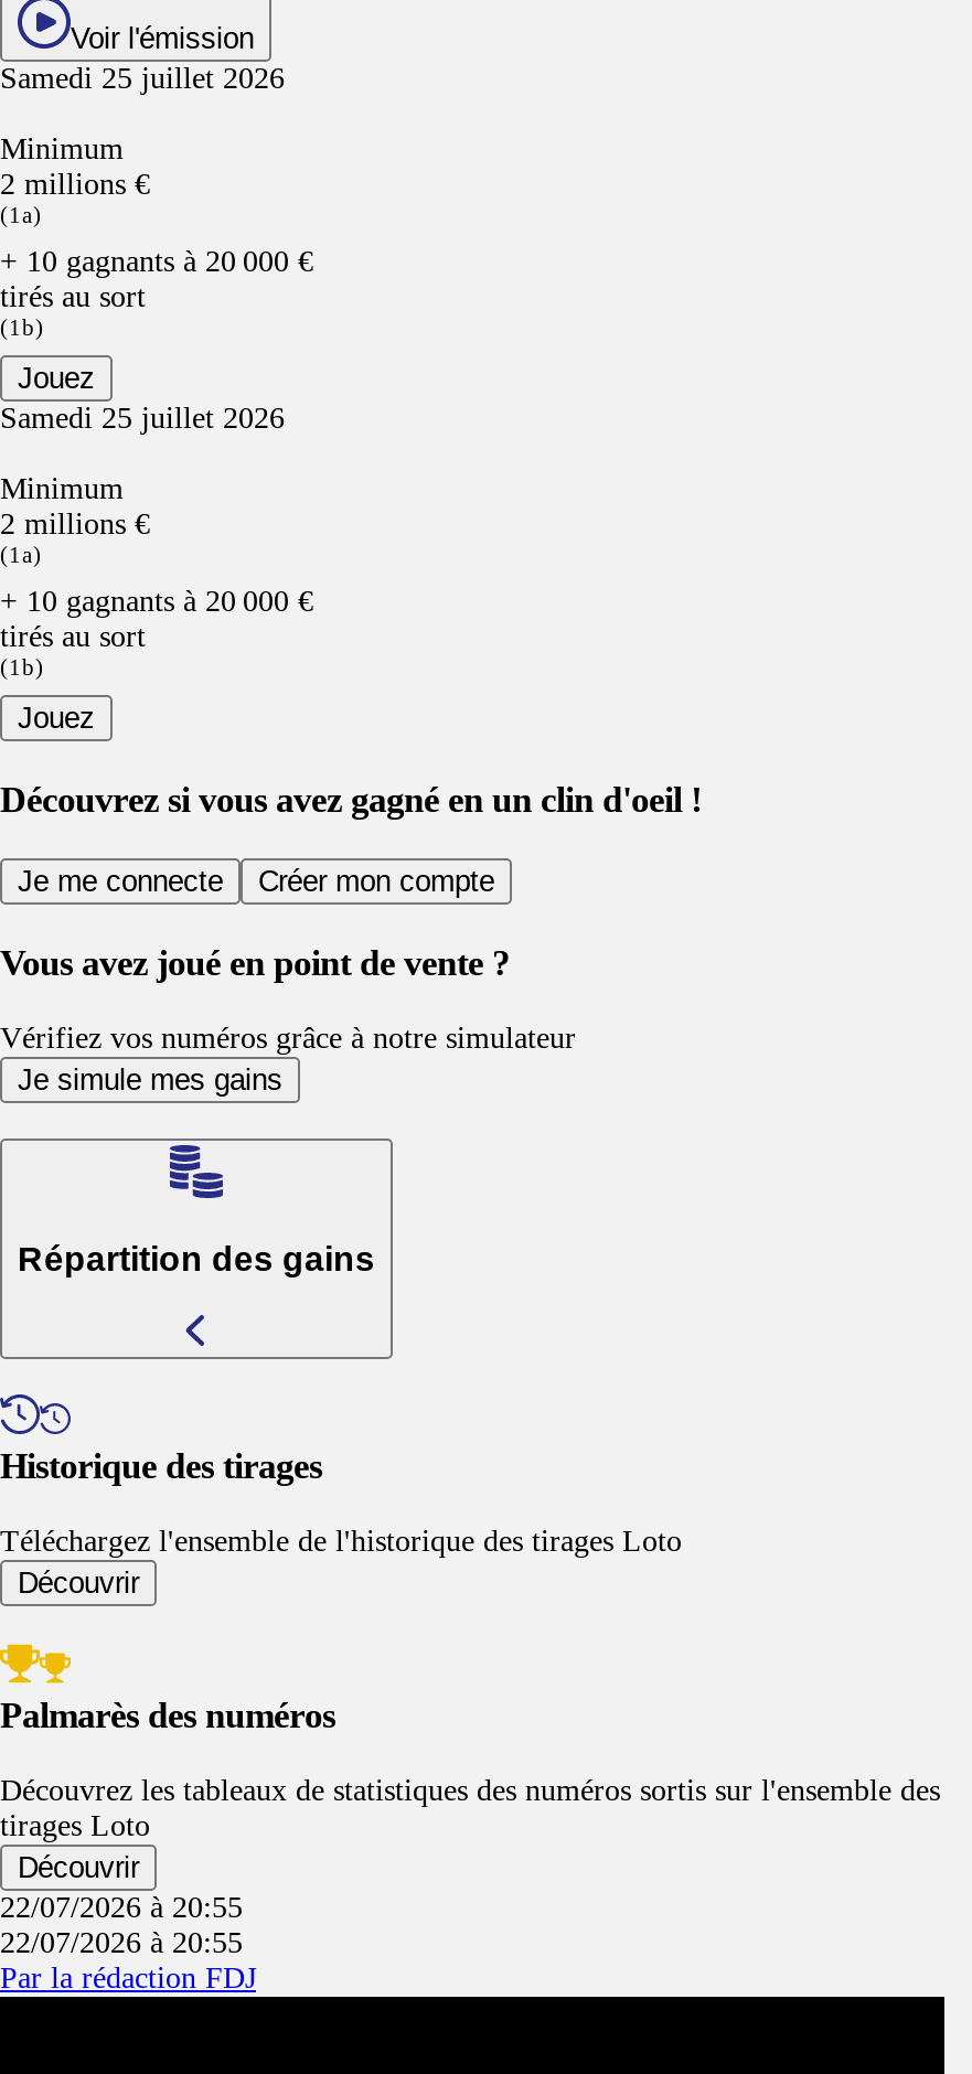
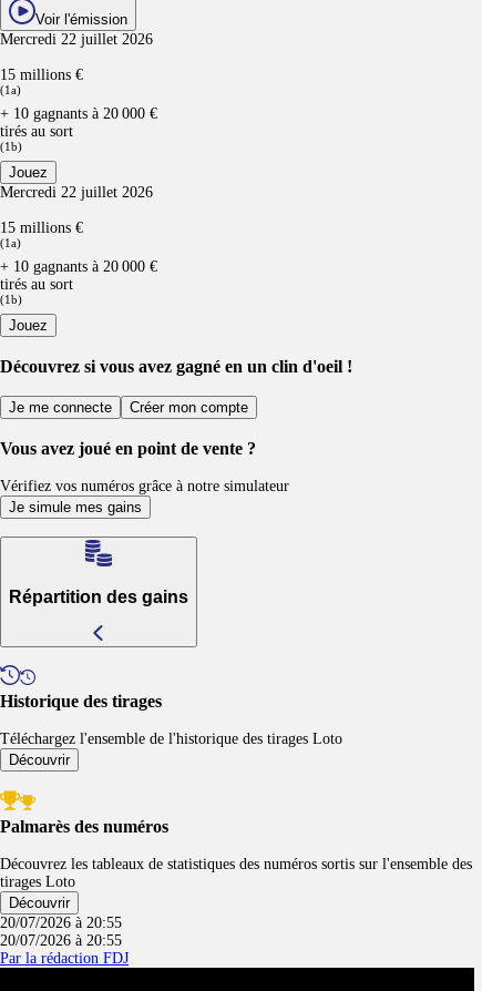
[0,61,285,94] Samedi 25 juillet 2026 -> [0,31,153,47] Mercredi 22 juillet 2026
[0,132,150,200] Minimum | 2 millions € -> [0,66,83,83] 15 millions €
[0,402,285,435] Samedi 25 juillet 2026 -> [0,184,153,201] Mercredi 22 juillet 2026
[0,473,150,541] Minimum | 2 millions € -> [0,220,83,236] 15 millions €
[0,1891,243,1924] 22/07/2026 à 20:55 -> [0,915,122,931] 20/07/2026 à 20:55
[0,1926,243,1959] 22/07/2026 à 20:55 -> [0,932,122,949] 20/07/2026 à 20:55

